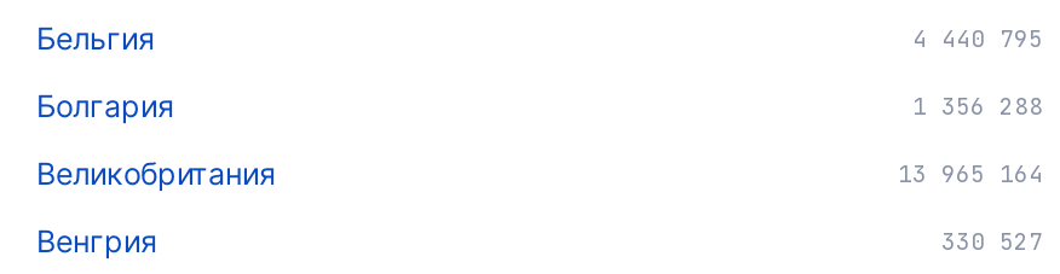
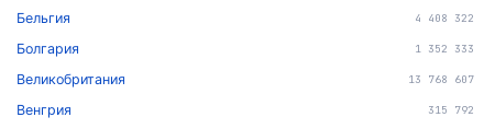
[912,23,1043,54] 4 440 795 -> [415,11,474,25] 4 408 322
[912,91,1043,122] 1 356 288 -> [415,42,474,56] 1 352 333
[898,158,1043,190] 13 965 164 -> [408,72,474,86] 13 768 607
[941,226,1043,257] 330 527 -> [428,103,474,117] 315 792

